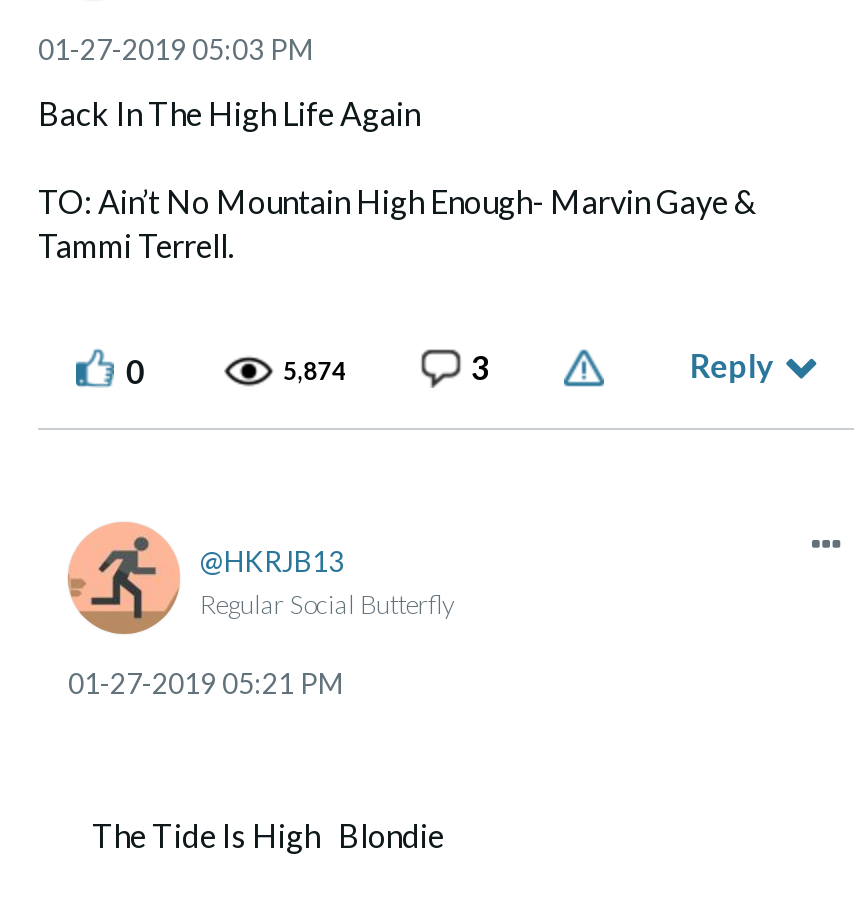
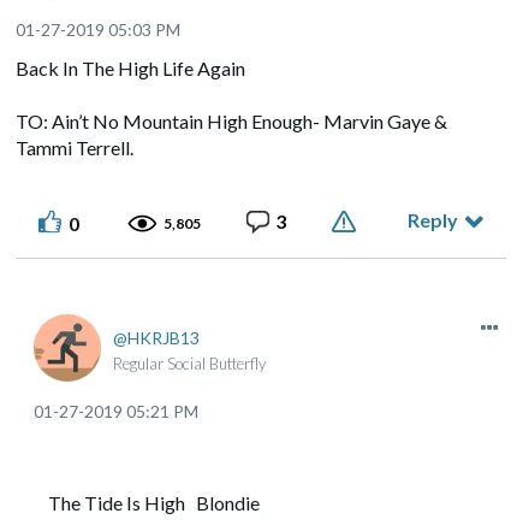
[283,355,345,385] 5,874 -> [163,214,200,232] 5,805

